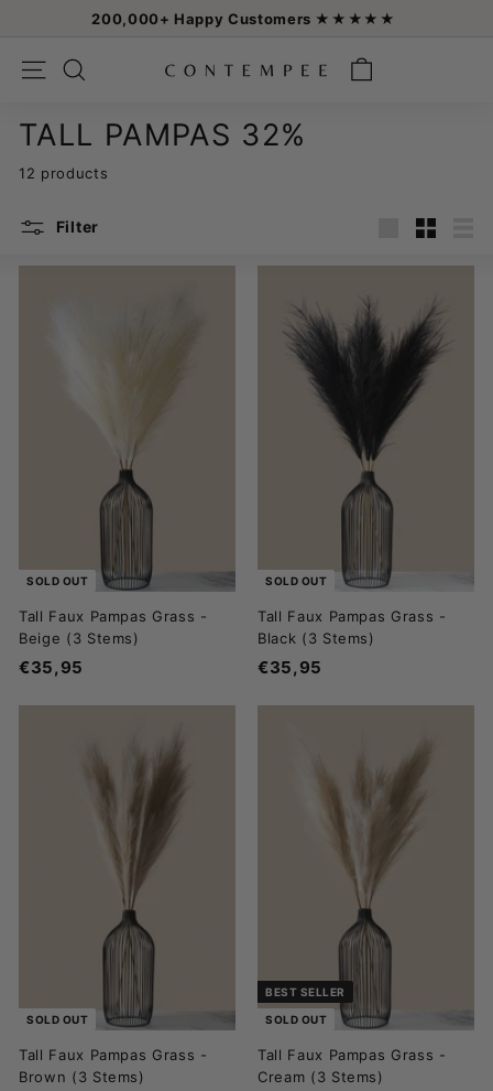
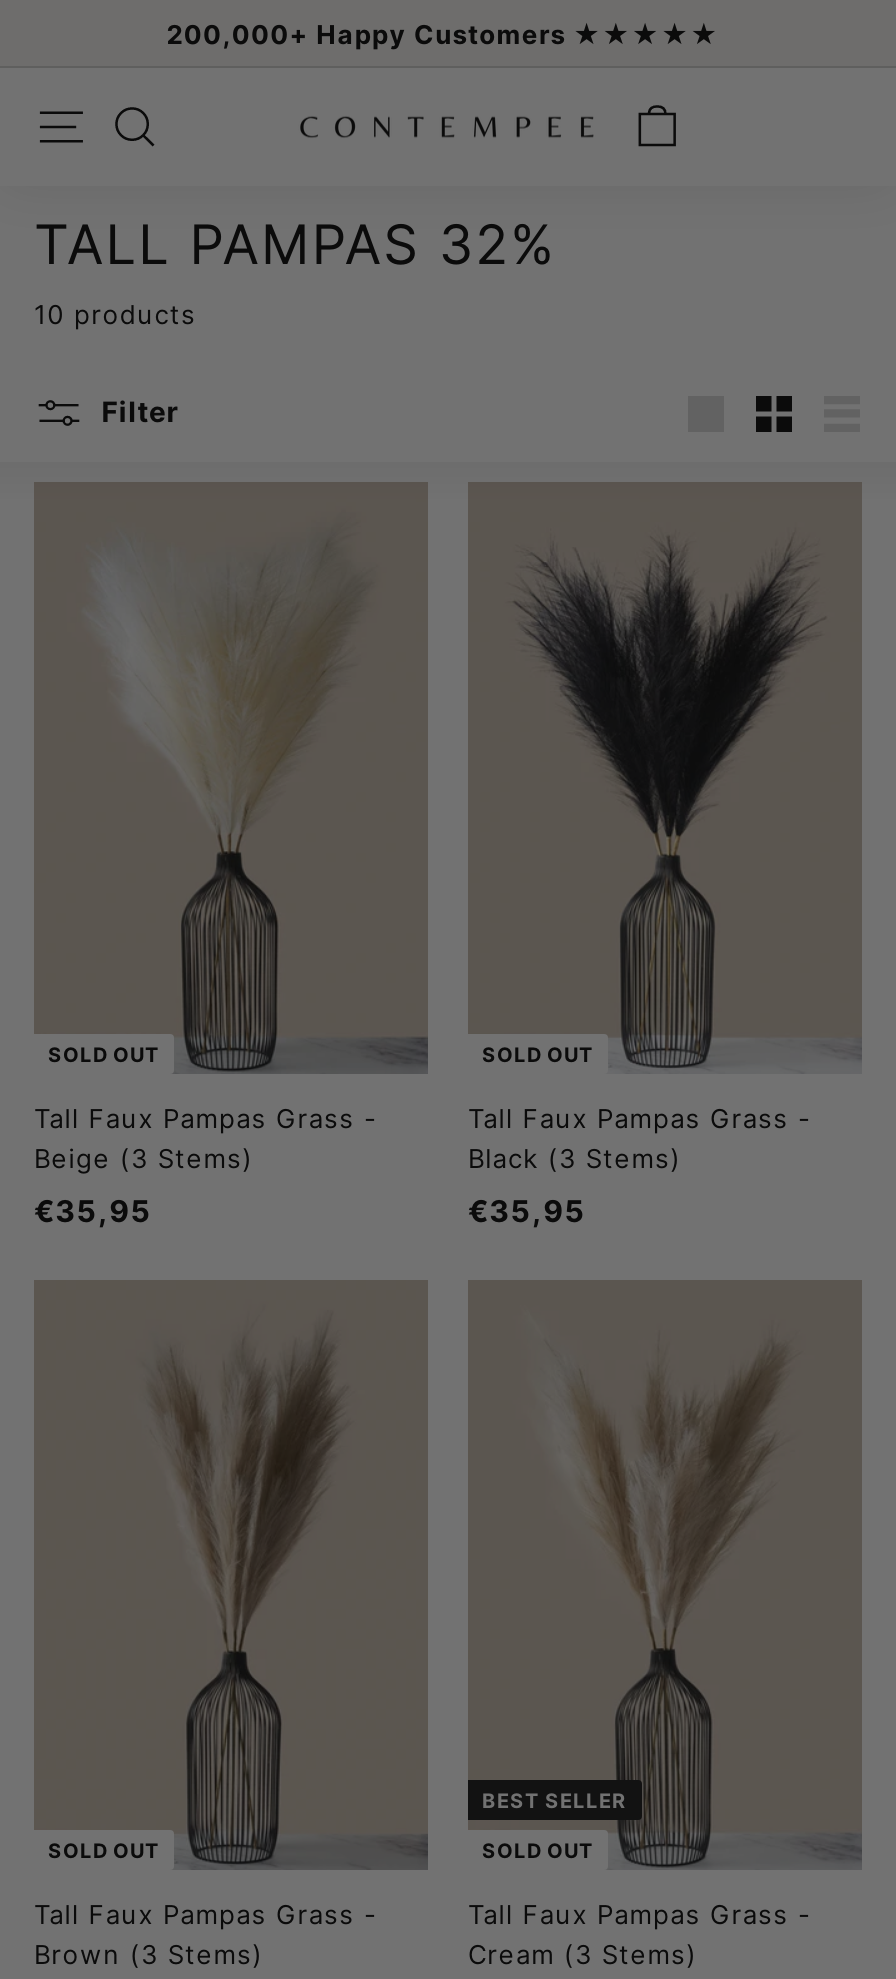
[19,164,108,182] 12 products -> [34,298,196,330] 10 products

